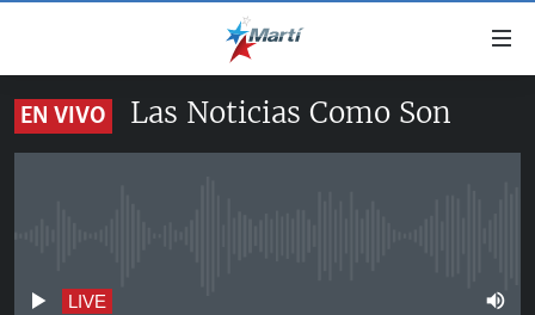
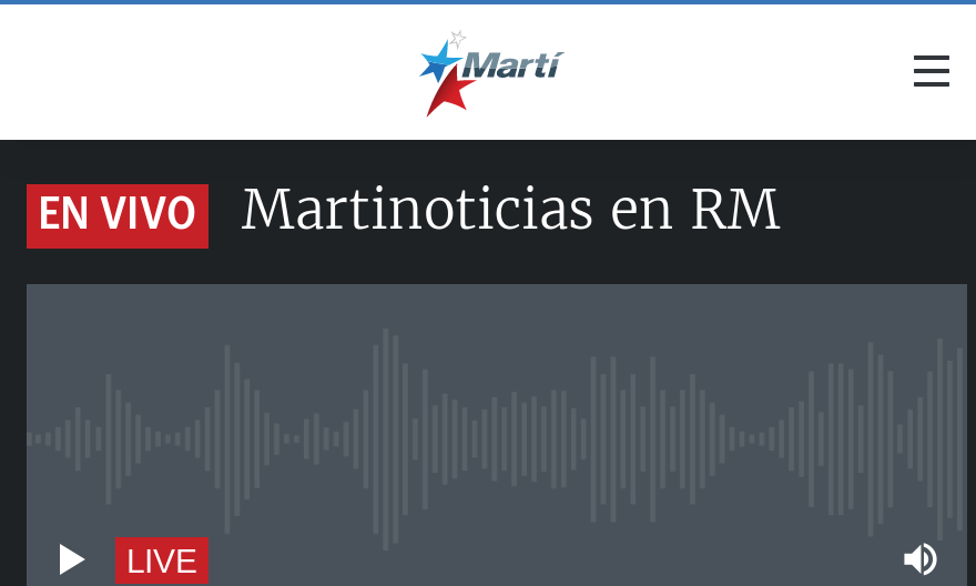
[130,94,451,131] Las Noticias Como Son -> [242,175,781,244] Martinoticias en RM

